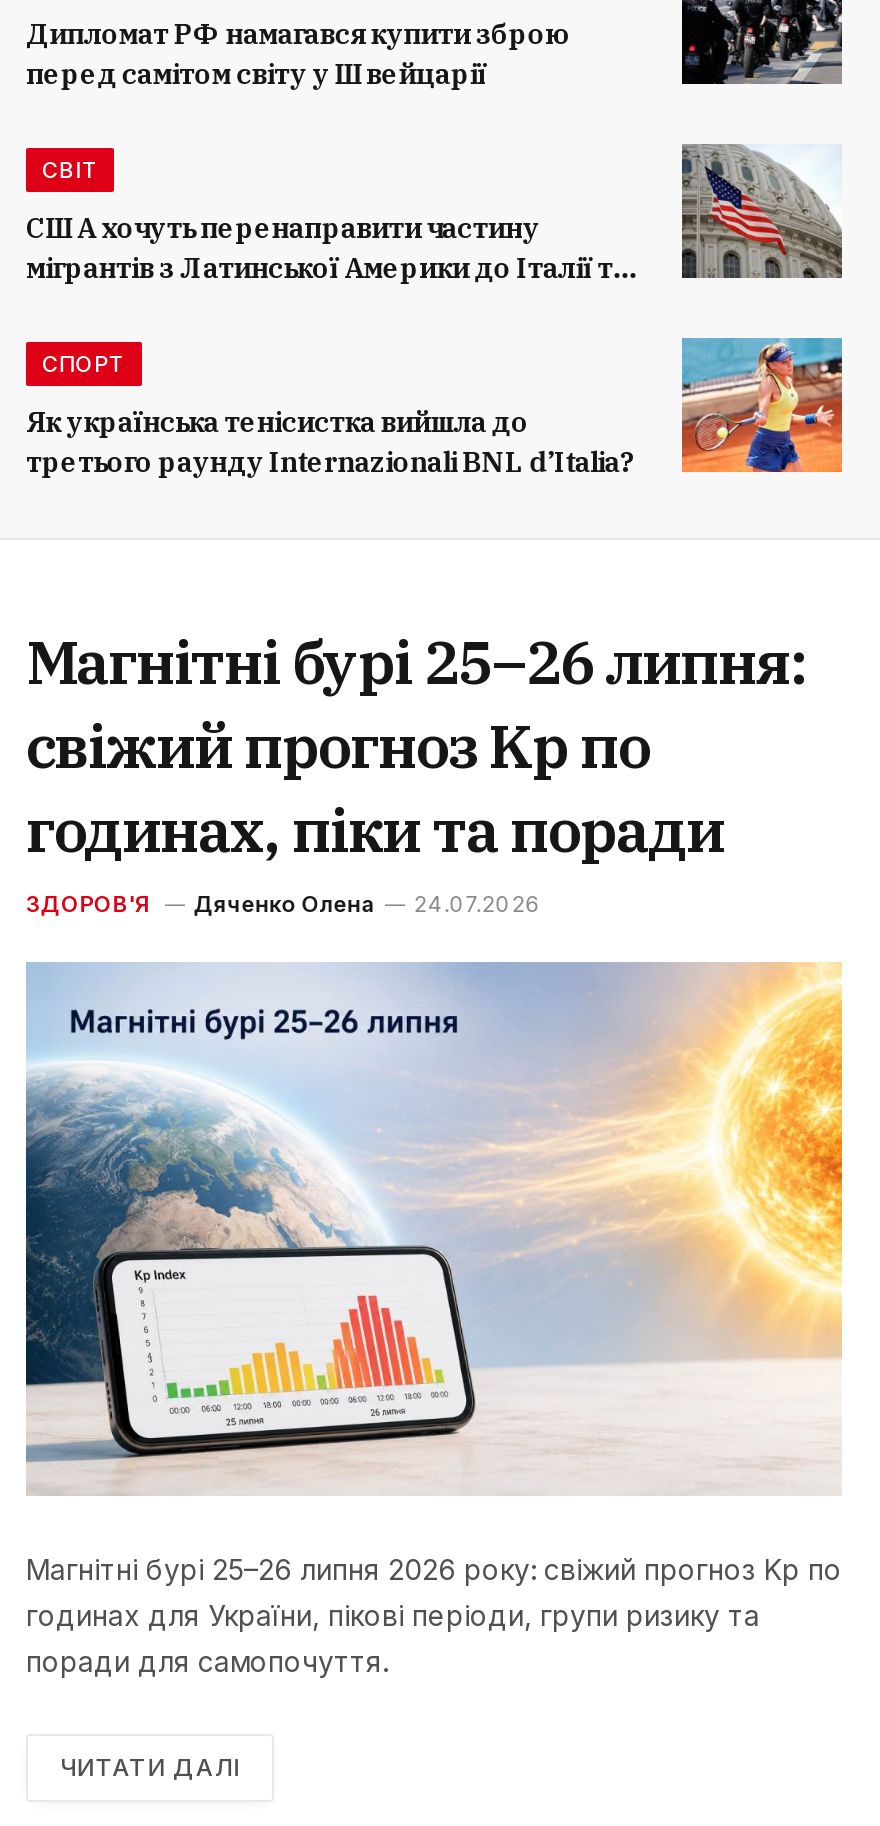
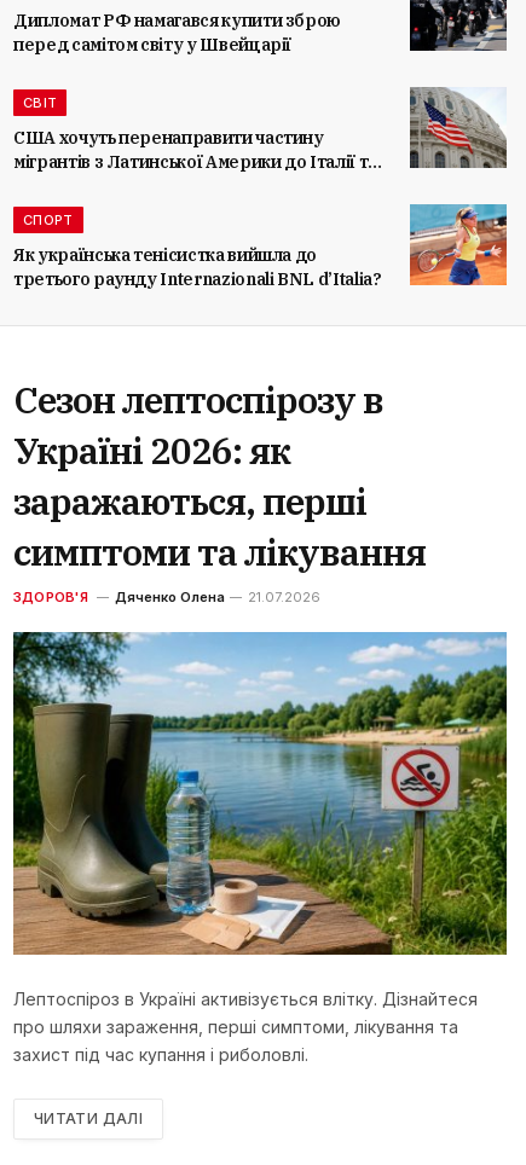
[26,622,806,868] Магнітні бурі 25–26 липня: | свіжий прогноз Kp по | годинах, піки та поради -> [13,376,426,575] Сезон лептоспірозу в | Україні 2026: як | заражаються, перші | симптоми та лікування
[26,890,542,918] ЗДОРОВ'Я Дяченко Олена 24.07.2026 -> [13,589,320,605] ЗДОРОВ'Я Дяченко Олена 21.07.2026
[24,960,844,1677] [image] | Магнітні бурі 25–26 липня 2026 року: свіжий прогноз Kp по | годинах для України, пікові періоди, групи ризику та | поради для самопочуття. -> [12,631,508,1064] [image] | Лептоспіроз в Україні активізується влітку. Дізнайтеся | про шляхи зараження, перші симптоми, лікування та | захист під час купання і риболовлі.

